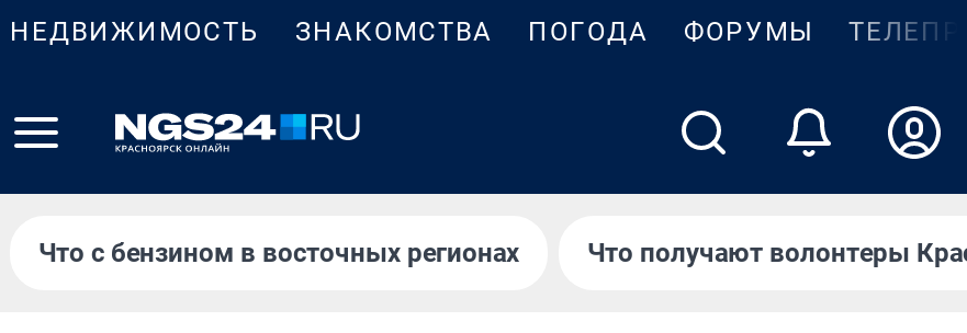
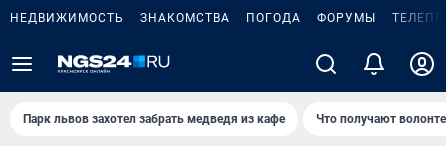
[38,238,519,268] Что с бензином в восточных регионах -> [23,112,285,126] Парк львов захотел забрать медведя из кафе

